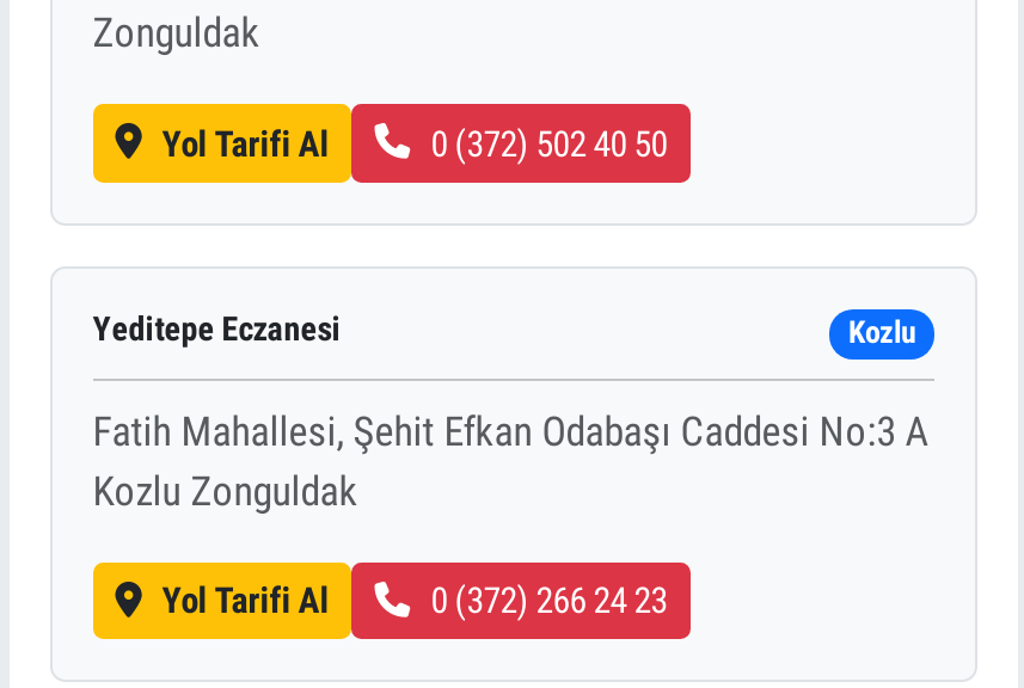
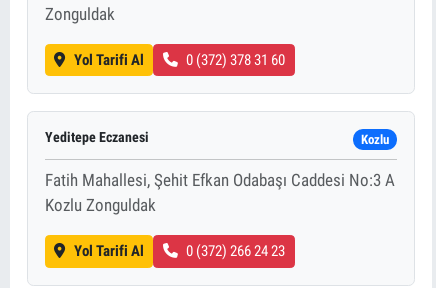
[431,121,667,164] 0 (372) 502 40 50 -> [186,51,285,69] 0 (372) 378 31 60

